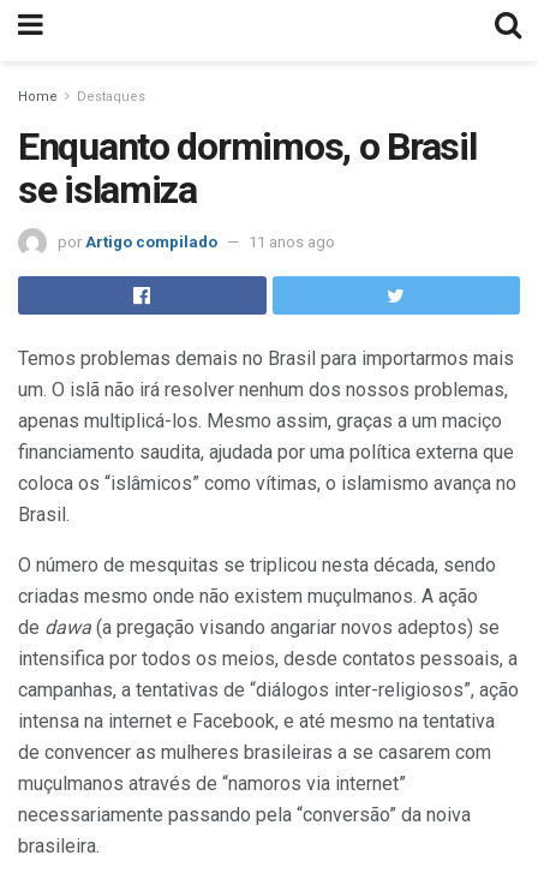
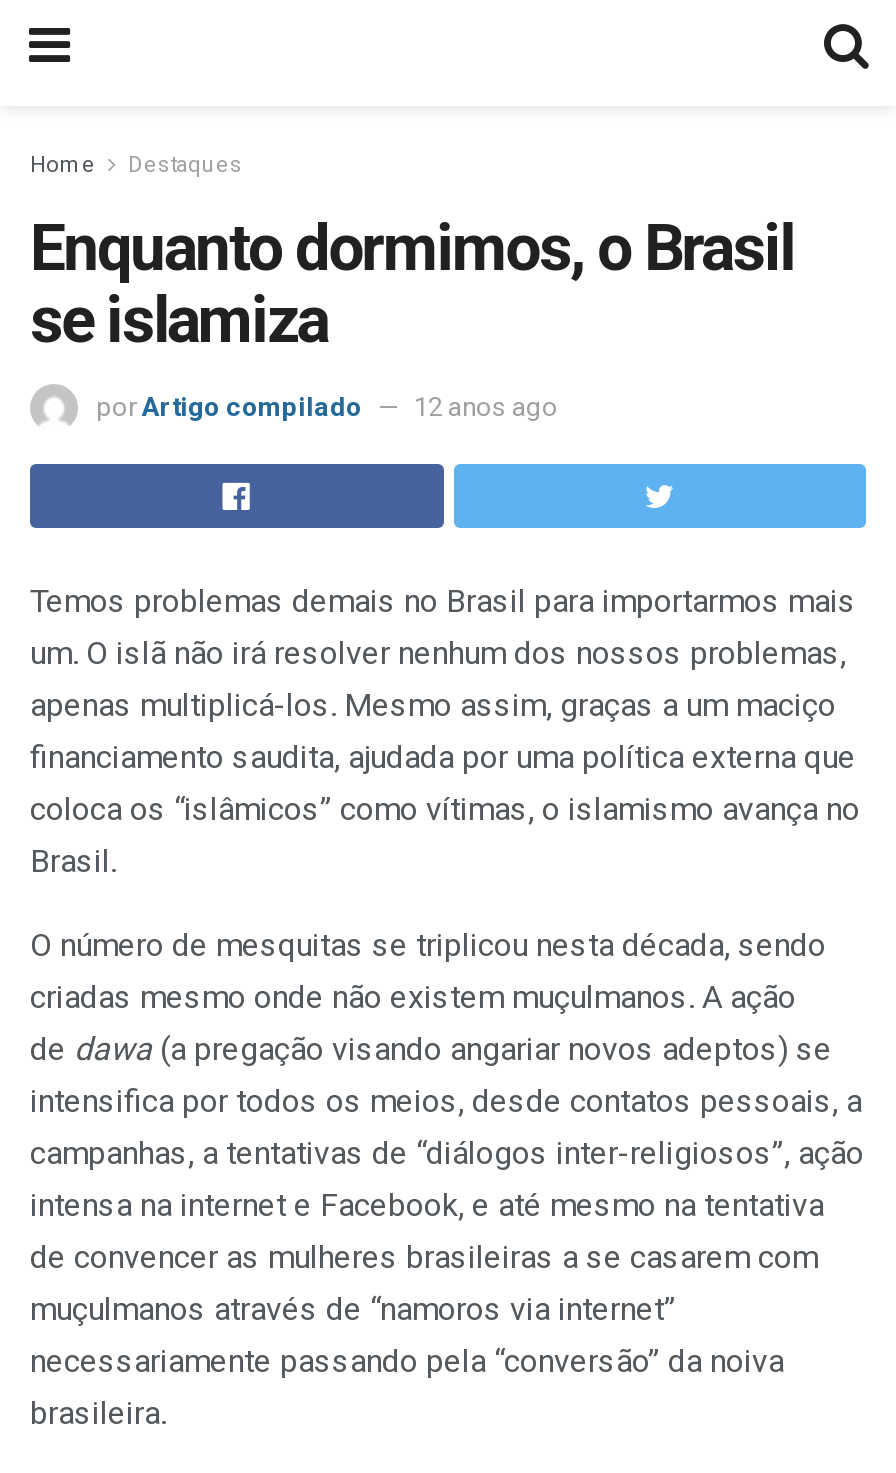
[58,233,335,251] porArtigo compilado 11 anos ago -> [96,392,558,422] porArtigo compilado 12 anos ago

